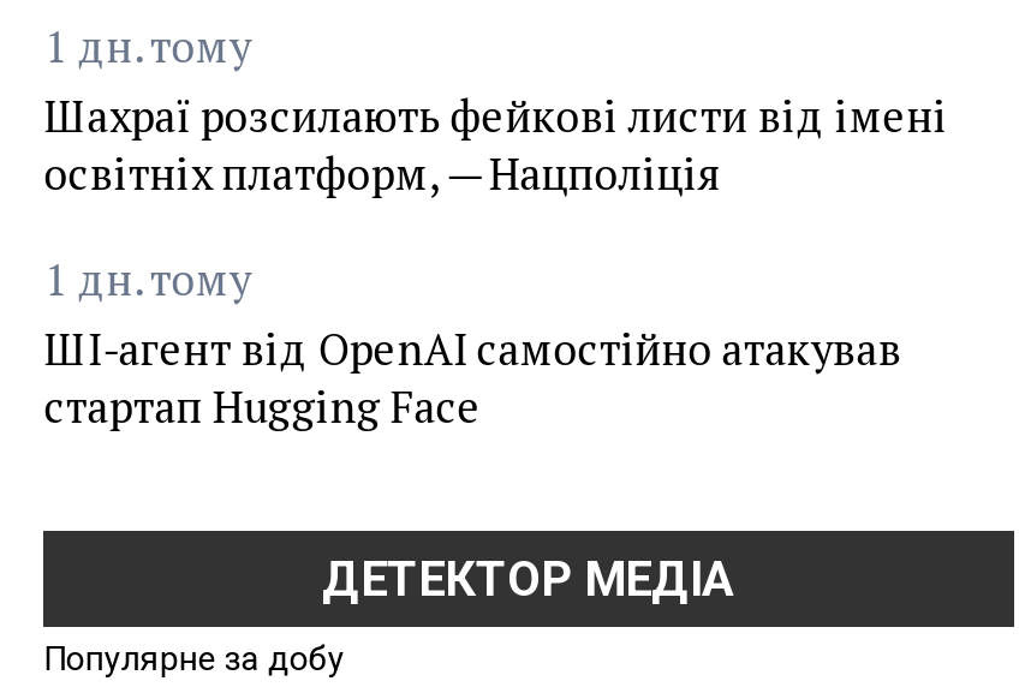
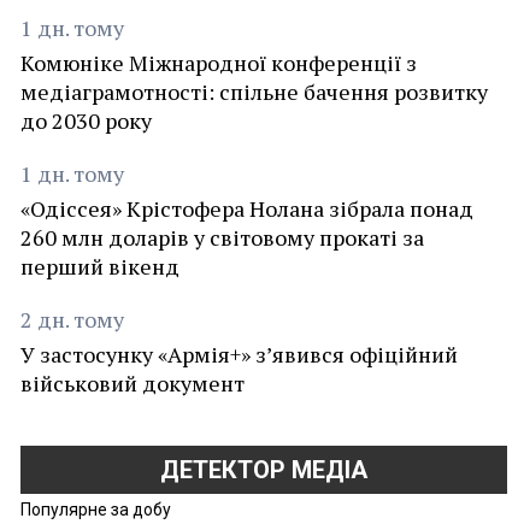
[44,85,948,201] Шахраї розсилають фейкові листи від імені | освітніх платформ, — Нацполіція -> [21,48,488,134] Комюніке Міжнародної конференції з | медіаграмотності: спільне бачення розвитку | до 2030 року
[44,318,902,434] ШІ-агент від OpenAI самостійно атакував | стартап Hugging Face -> [21,193,474,397] «Одіссея» Крістофера Нолана зібрала понад | 260 млн доларів у світовому прокаті за | перший вікенд | 2 дн. тому | У застосунку «Армія+» зʼявився офіційний | військовий документ

